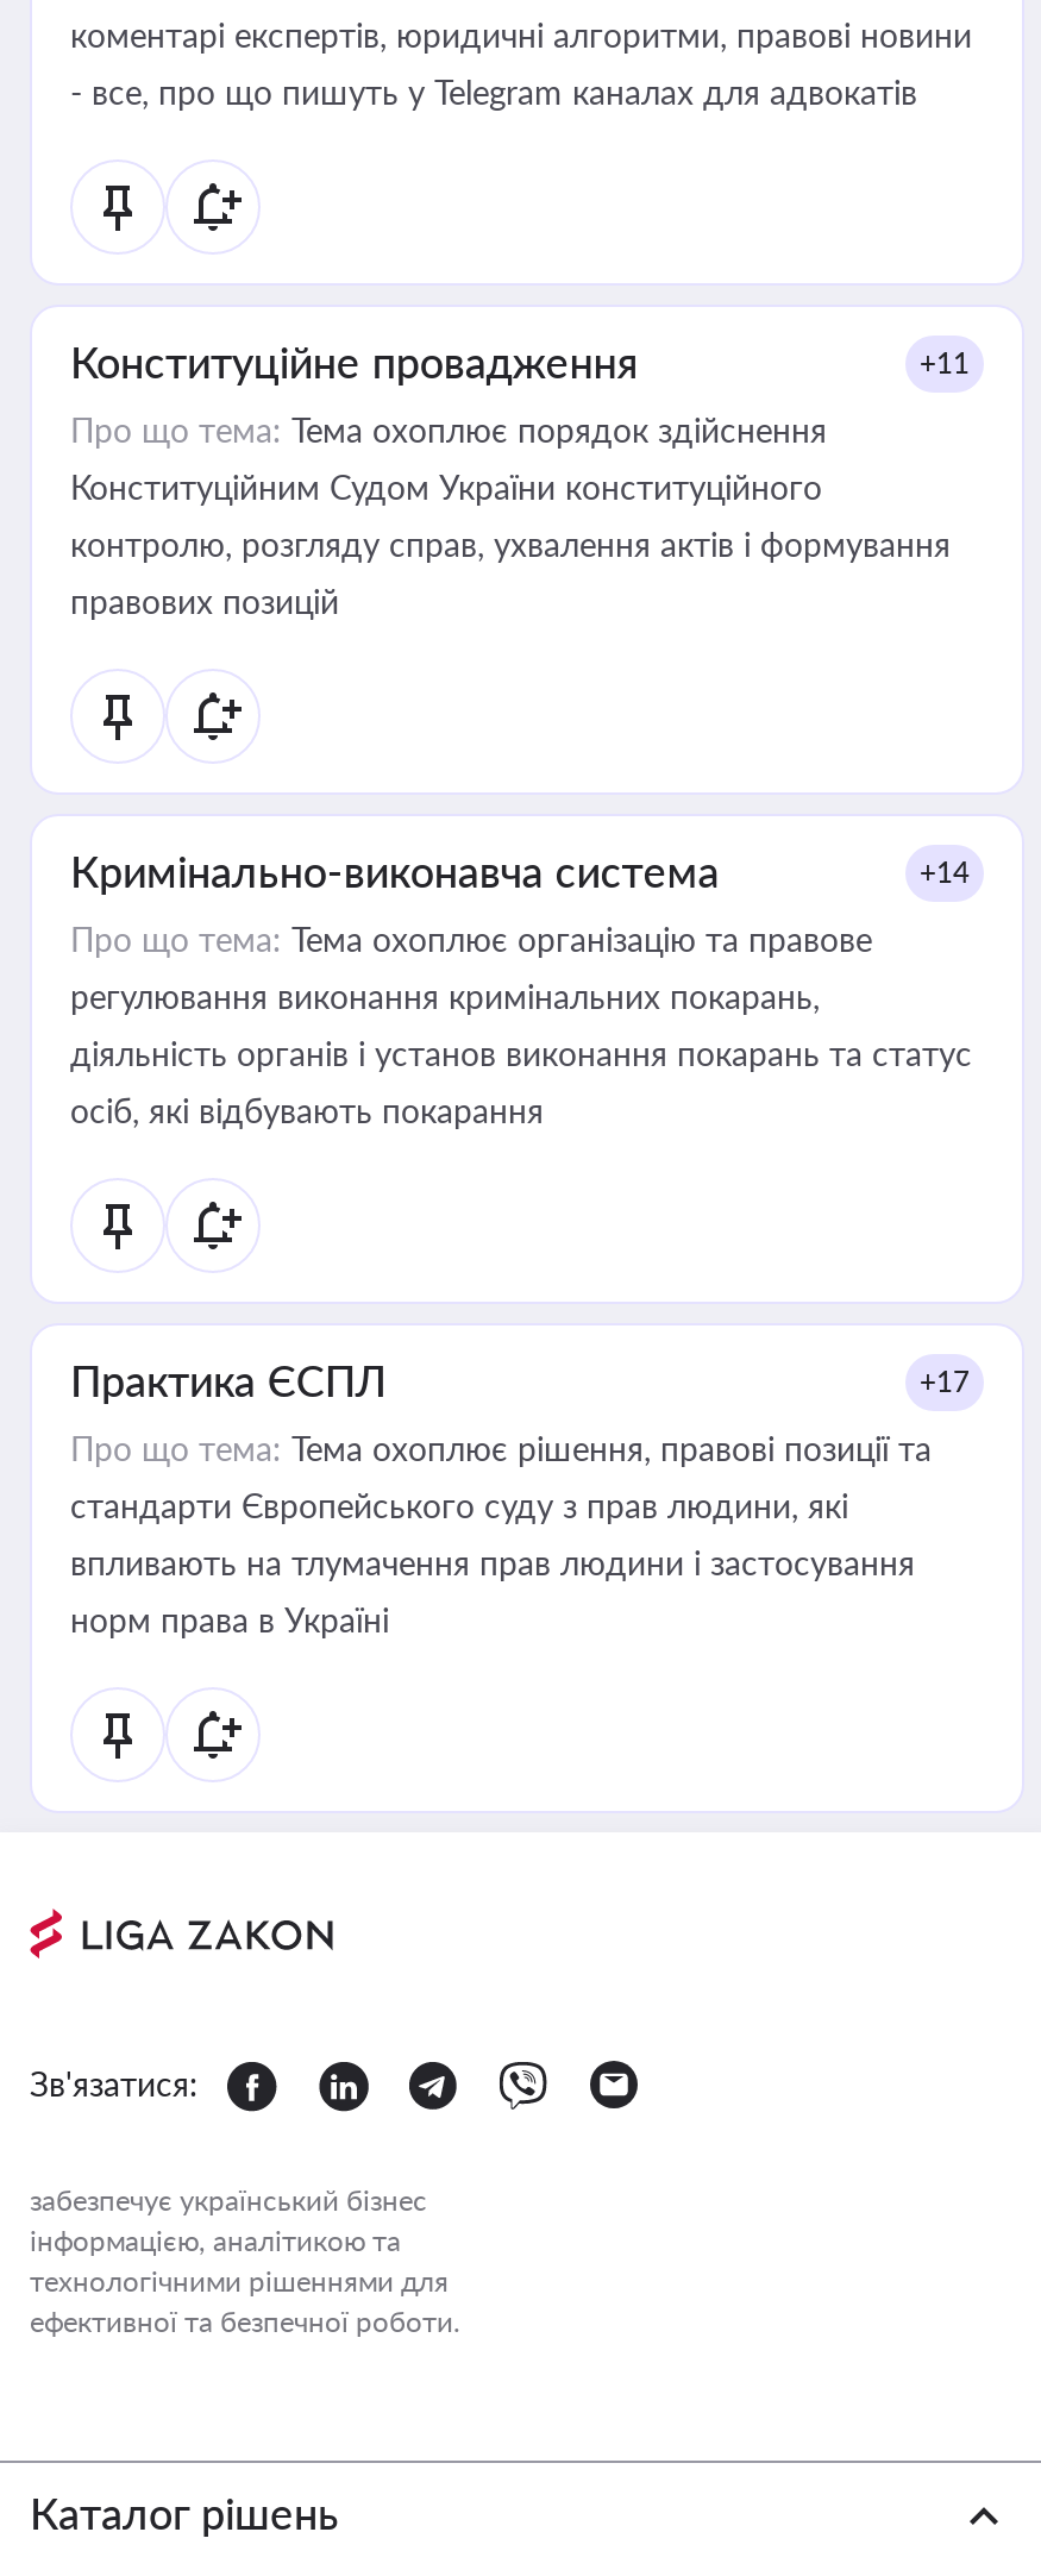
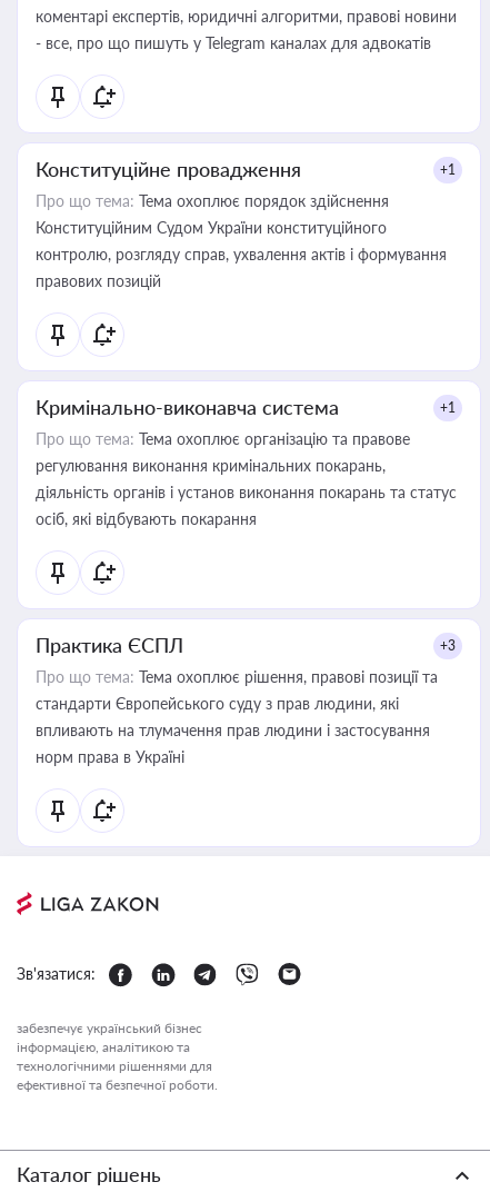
[920,345,970,381] +11 -> [440,161,456,178] +1
[920,854,970,890] +14 -> [440,399,456,416] +1
[920,1364,970,1399] +17 -> [440,637,456,654] +3

